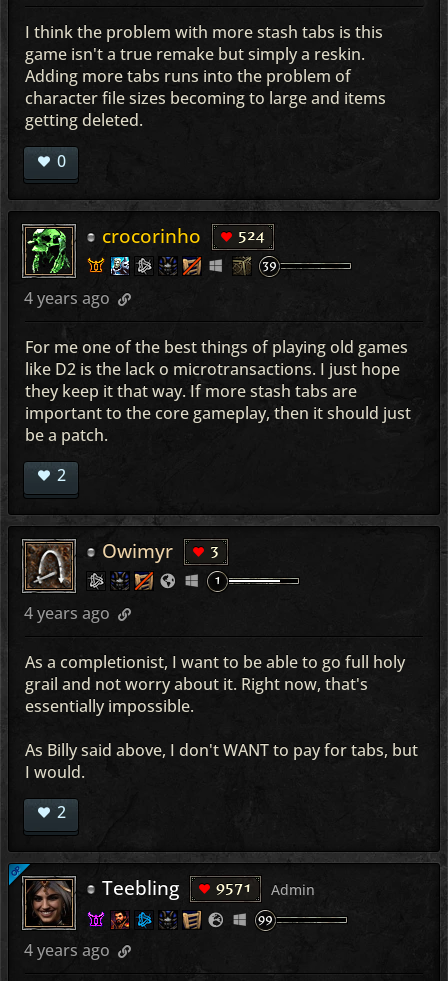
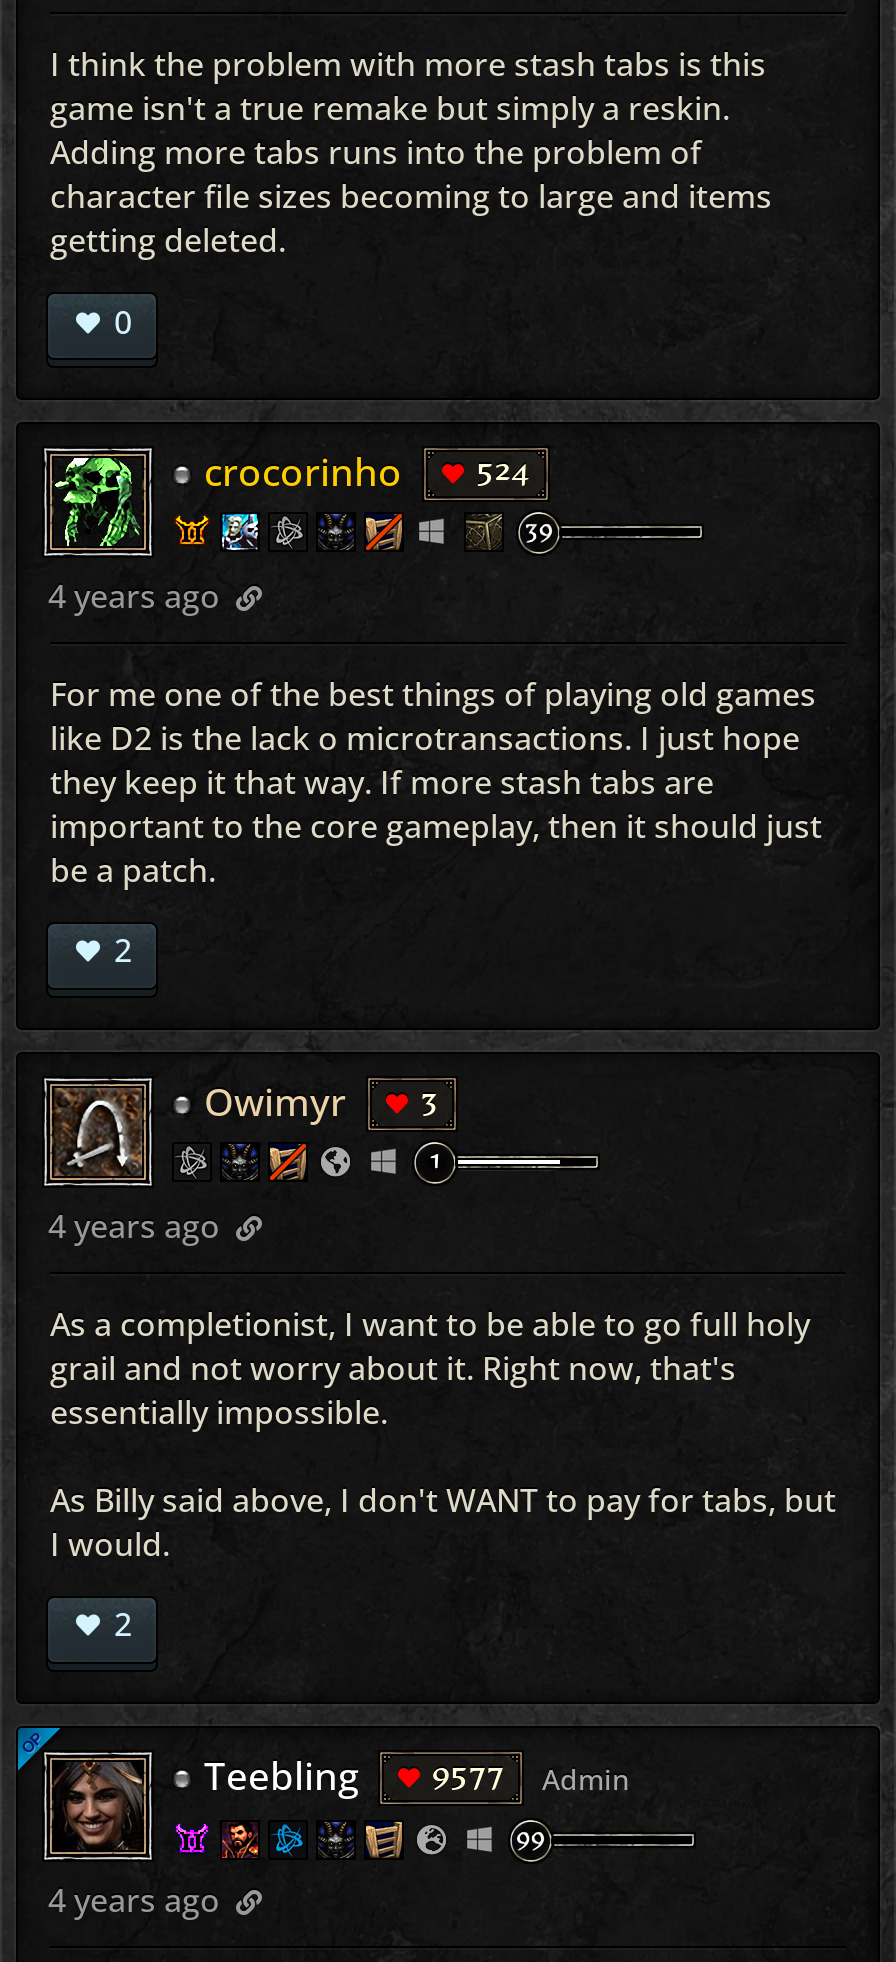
[102,874,315,901] Teebling 9571 Admin -> [204,1747,630,1801] Teebling 9577 Admin

